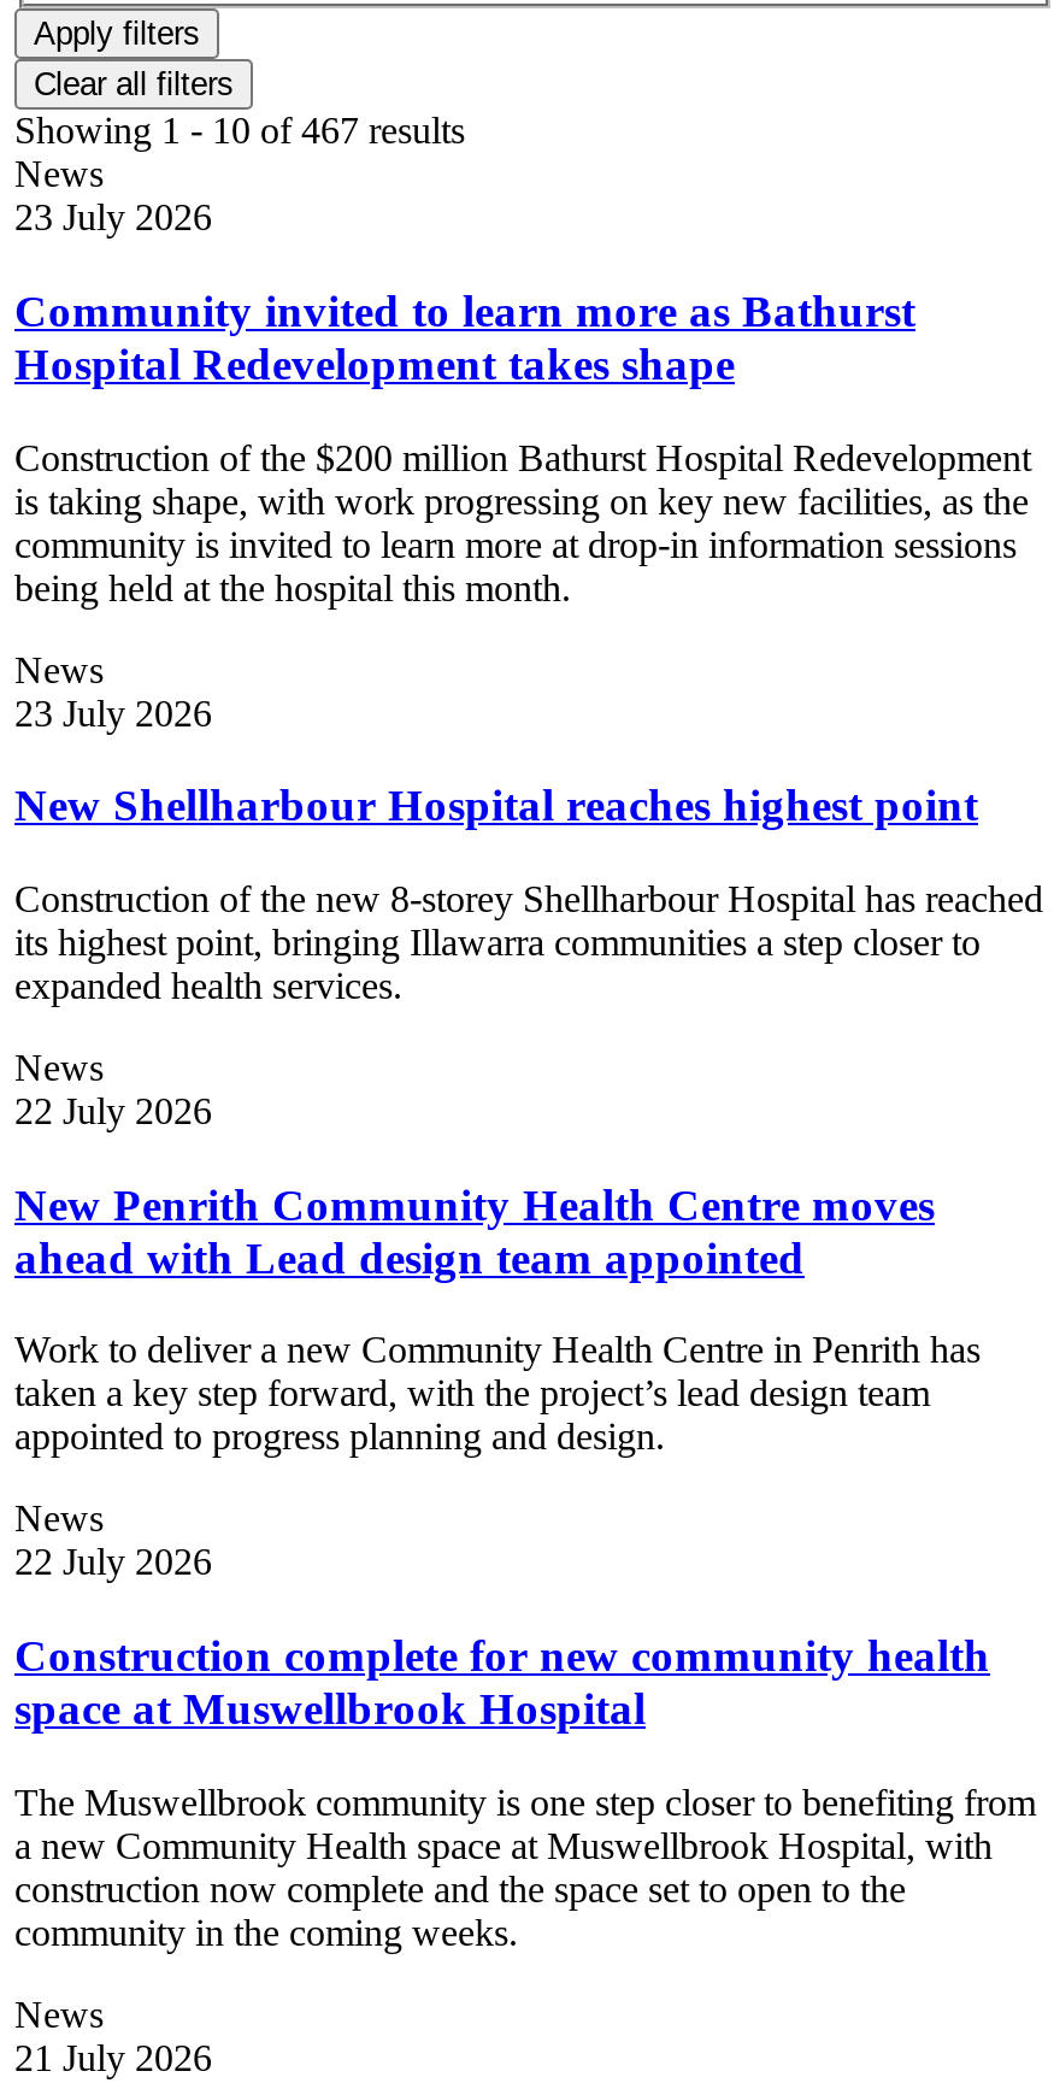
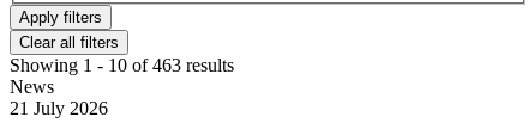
[14,110,1043,1952] Showing 1 - 10 of 467 results | News | 23 July 2026 | Community invited to learn more as Bathurst | Hospital Redevelopment takes shape | Construction of the $200 million Bathurst Hospital Redevelopment | is taking shape, with work progressing on key new facilities, as the | community is invited to learn more at drop-in information sessions | being held at the hospital this month. | News | 23 July 2026 | New Shellharbour Hospital reaches highest point | Construction of the new 8-storey Shellharbour Hospital has reached | its highest point, bringing Illawarra communities a step closer to | expanded health services. | News | 22 July 2026 | New Penrith Community Health Centre moves | ahead with Lead design team appointed | Work to deliver a new Community Health Centre in Penrith has | taken a key step forward, with the project’s lead design team | appointed to progress planning and design. | News | 22 July 2026 | Construction complete for new community health | space at Muswellbrook Hospital | The Muswellbrook community is one step closer to benefiting from | a new Community Health space at Muswellbrook Hospital, with | construction now complete and the space set to open to the | community in the coming weeks. -> [10,55,234,75] Showing 1 - 10 of 463 results

